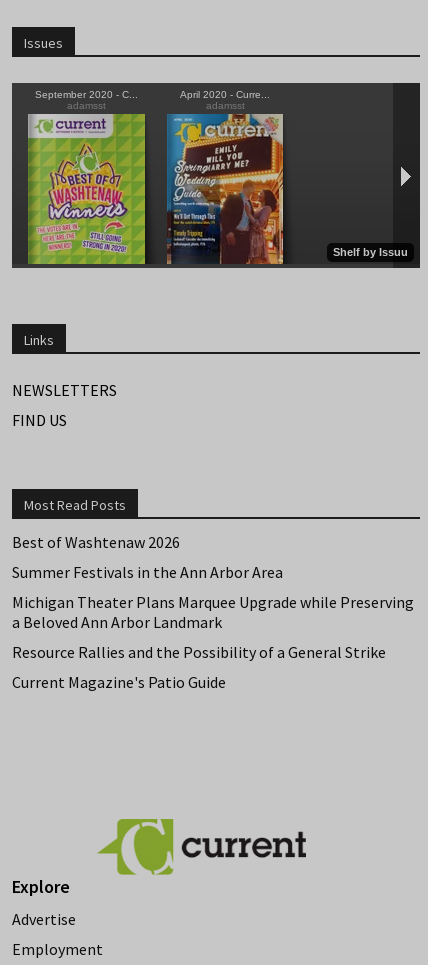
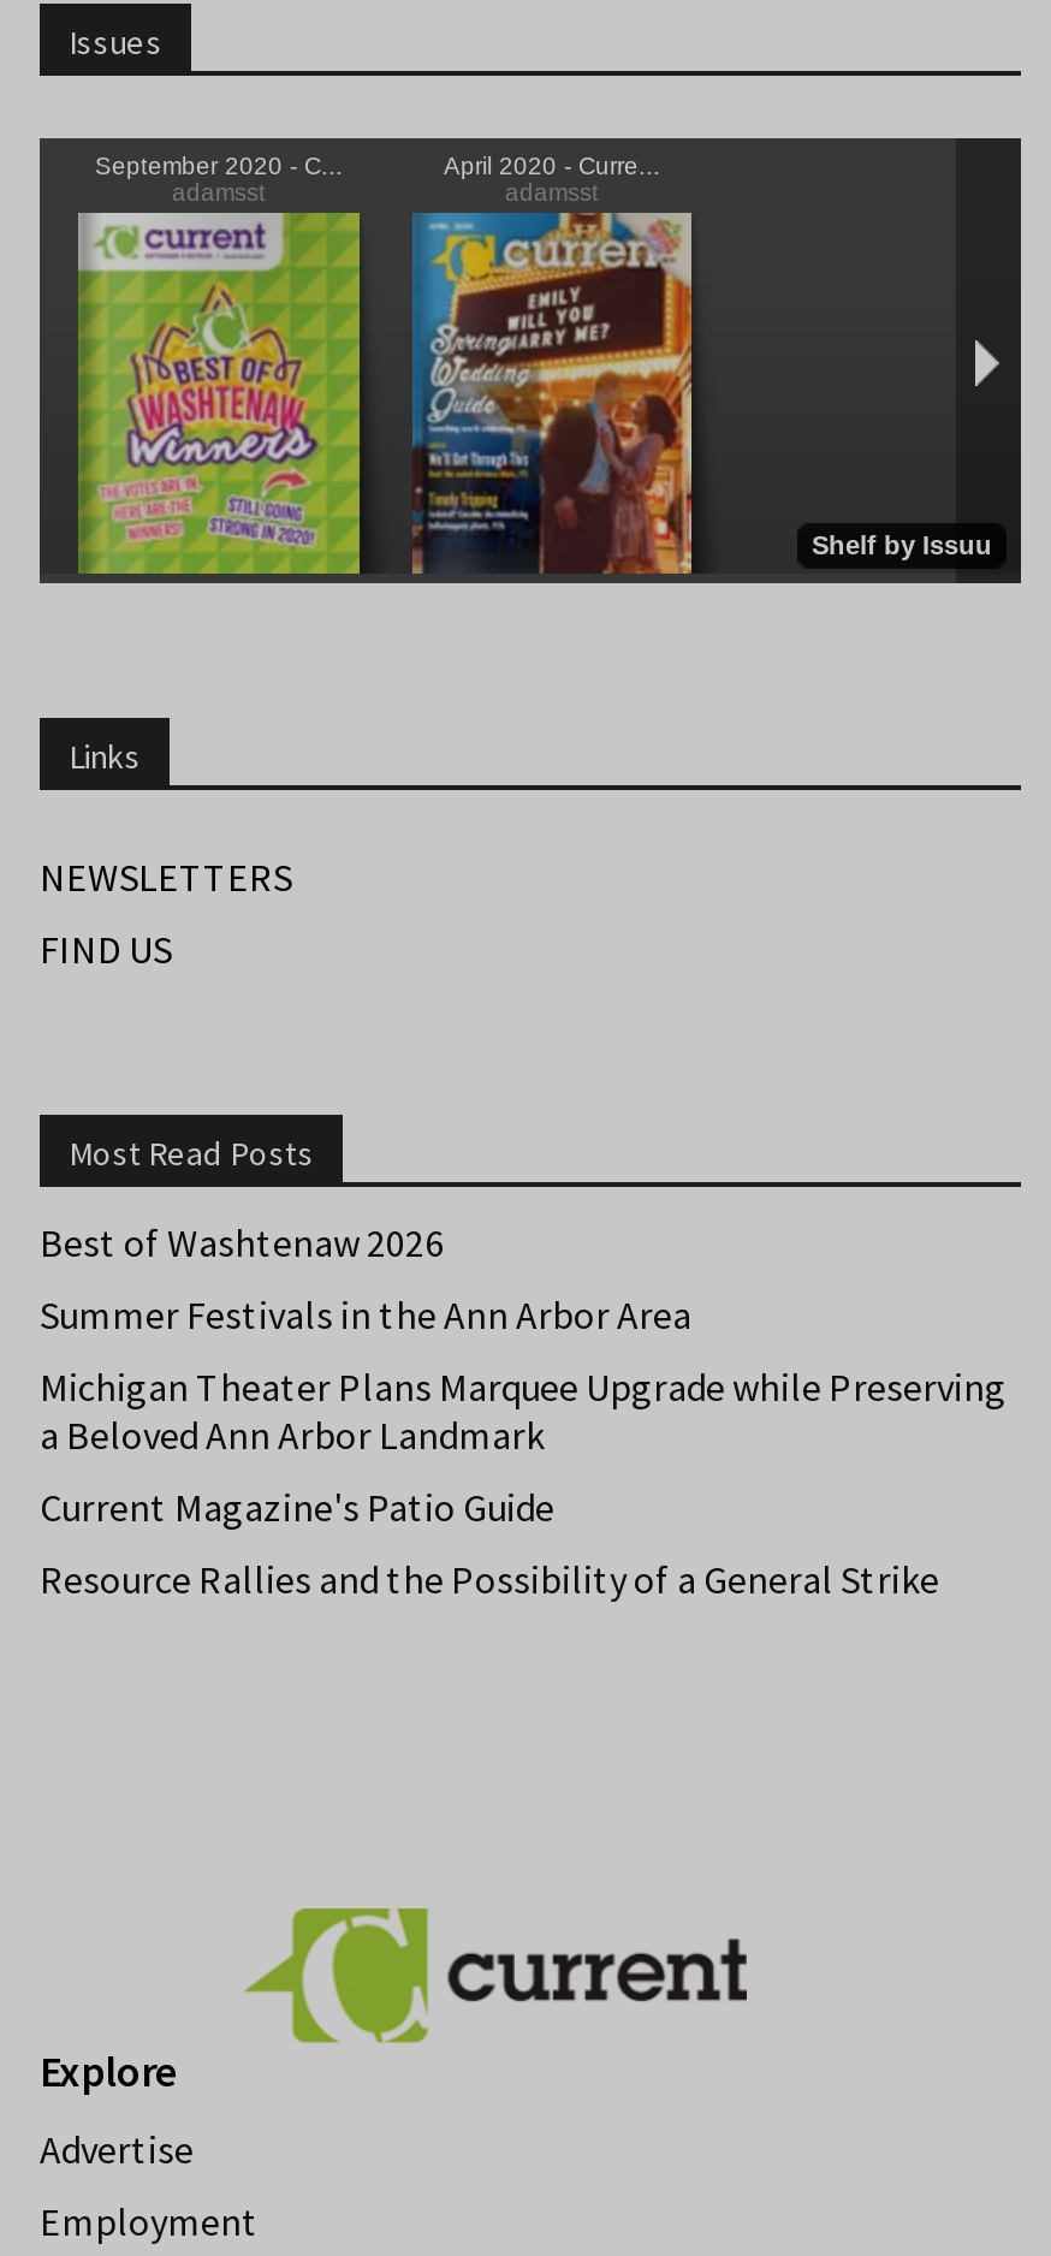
moved [12,641,386,661] -> [40,1554,939,1602]: Resource Rallies and the Possibility of a General Strike
moved [12,671,226,691] -> [40,1482,554,1530]: Current Magazine's Patio Guide

